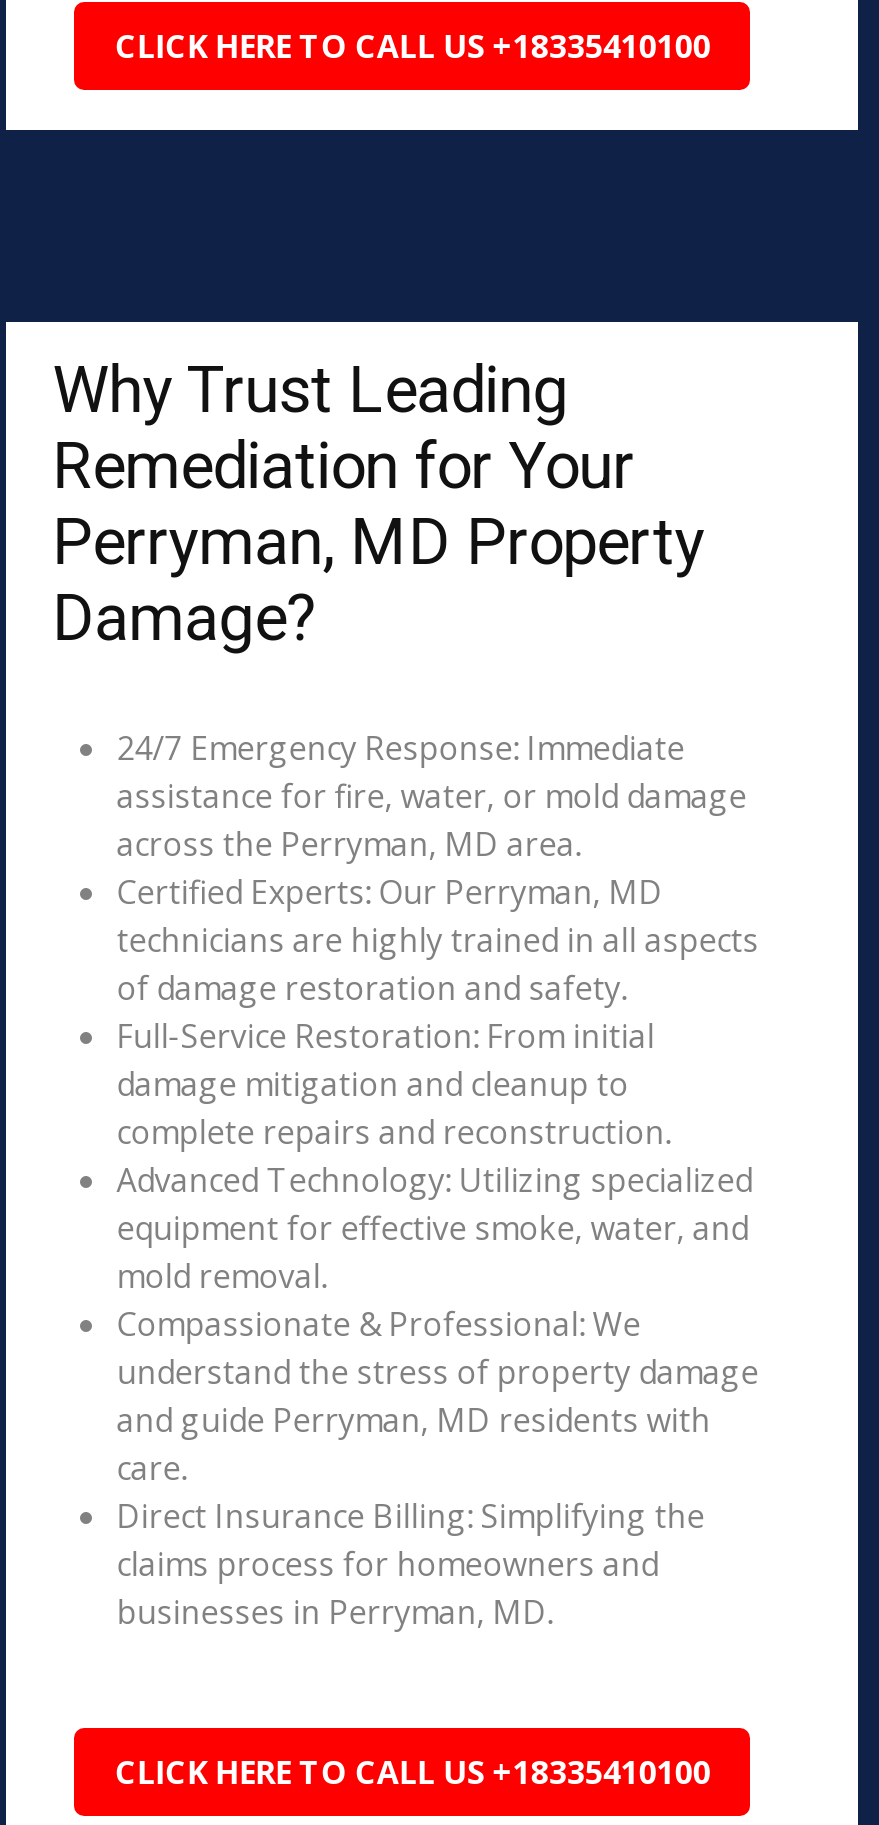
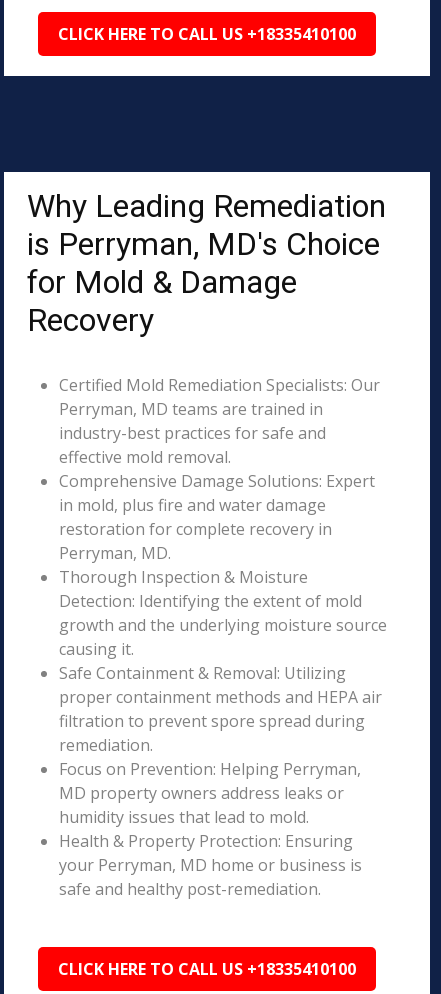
[52,352,704,656] Why Trust Leading | Remediation for Your | Perryman, MD Property | Damage? -> [27,187,386,339] Why Leading Remediation | is Perryman, MD's Choice | for Mold & Damage | Recovery
[116,726,758,1634] 24/7 Emergency Response: Immediate | assistance for fire, water, or mold damage | across the Perryman, MD area. | Certified Experts: Our Perryman, MD | technicians are highly trained in all aspects | of damage restoration and safety. | Full-Service Restoration: From initial | damage mitigation and cleanup to | complete repairs and reconstruction. | Advanced Technology: Utilizing specialized | equipment for effective smoke, water, and | mold removal. | Compassionate & Professional: We | understand the stress of property damage | and guide Perryman, MD residents with | care. | Direct Insurance Billing: Simplifying the | claims process for homeowners and | businesses in Perryman, MD. -> [59,374,387,900] Certified Mold Remediation Specialists: Our | Perryman, MD teams are trained in | industry-best practices for safe and | effective mold removal. | Comprehensive Damage Solutions: Expert | in mold, plus fire and water damage | restoration for complete recovery in | Perryman, MD. | Thorough Inspection & Moisture | Detection: Identifying the extent of mold | growth and the underlying moisture source | causing it. | Safe Containment & Removal: Utilizing | proper containment methods and HEPA air | filtration to prevent spore spread during | remediation. | Focus on Prevention: Helping Perryman, | MD property owners address leaks or | humidity issues that lead to mold. | Health & Property Protection: Ensuring | your Perryman, MD home or business is | safe and healthy post-remediation.

